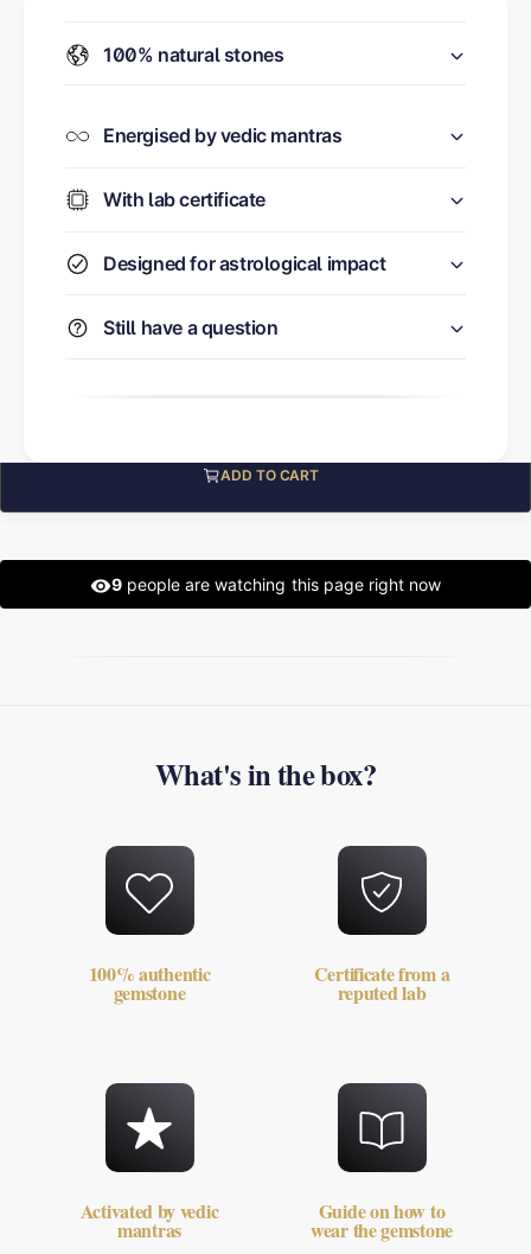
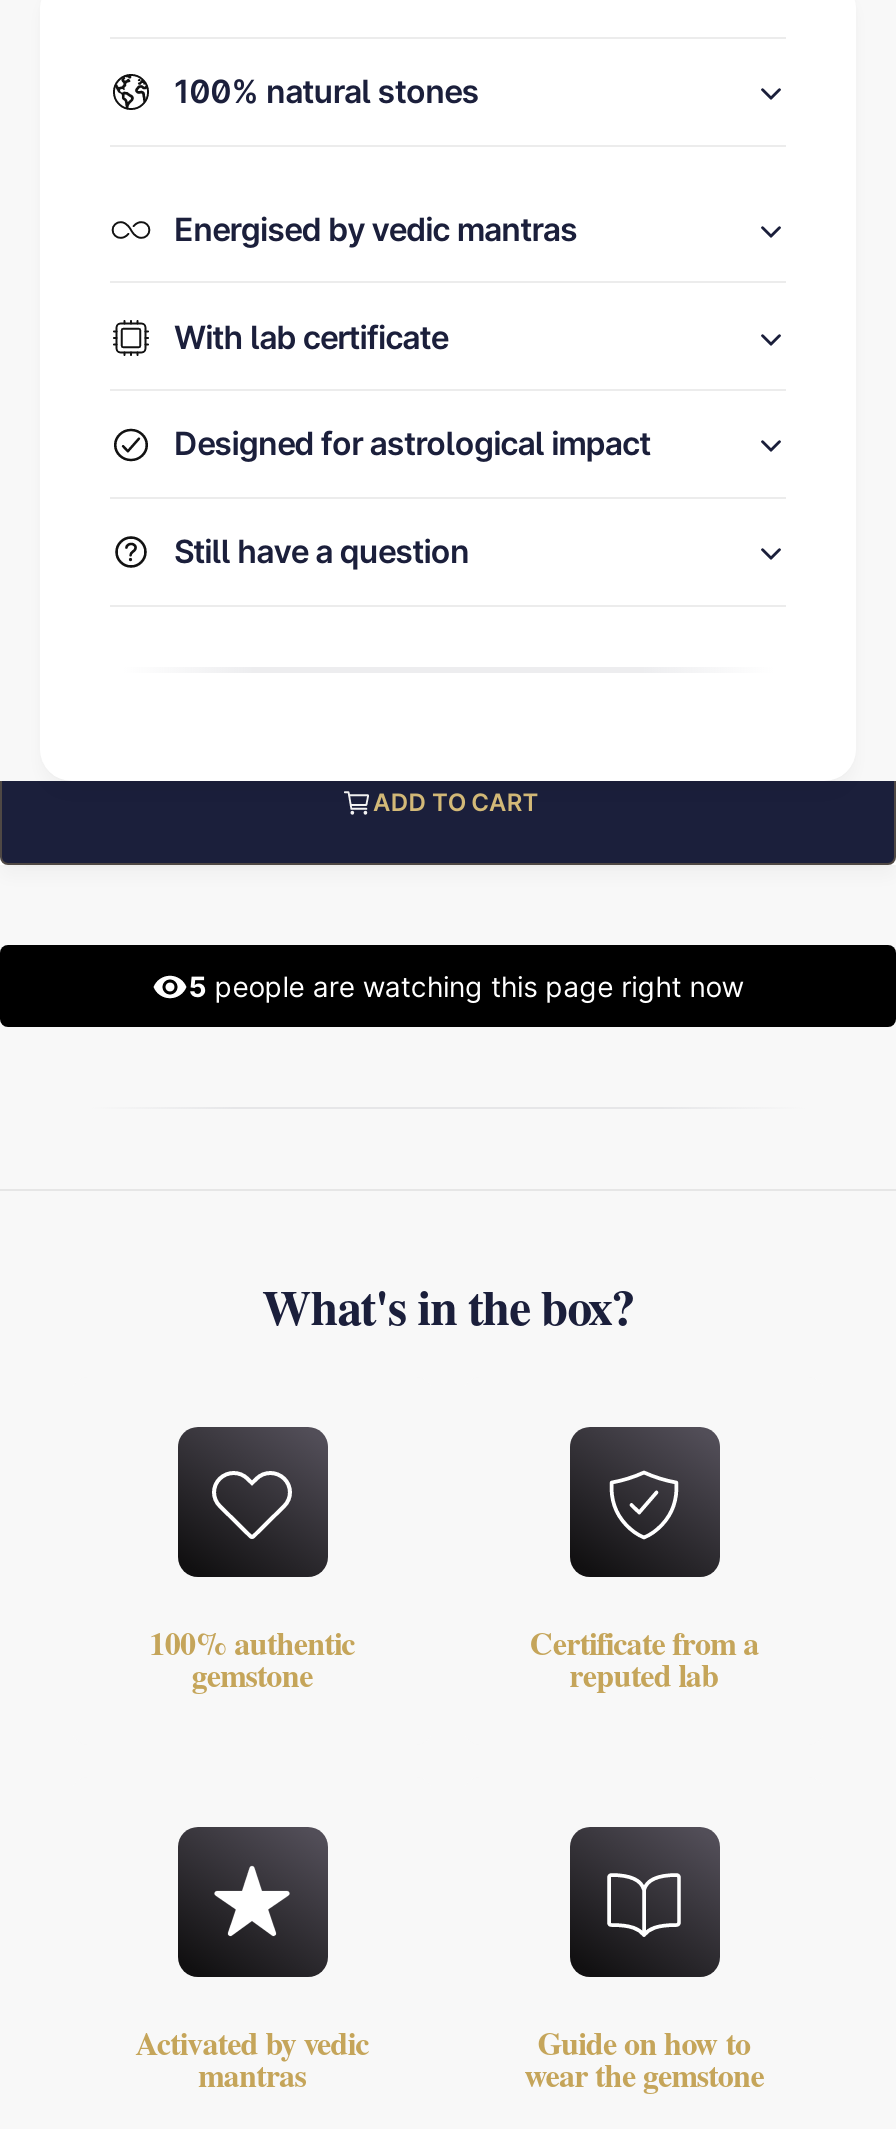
[112,574,441,595] 9 people are watching this page right now -> [188,968,744,1002] 5 people are watching this page right now

